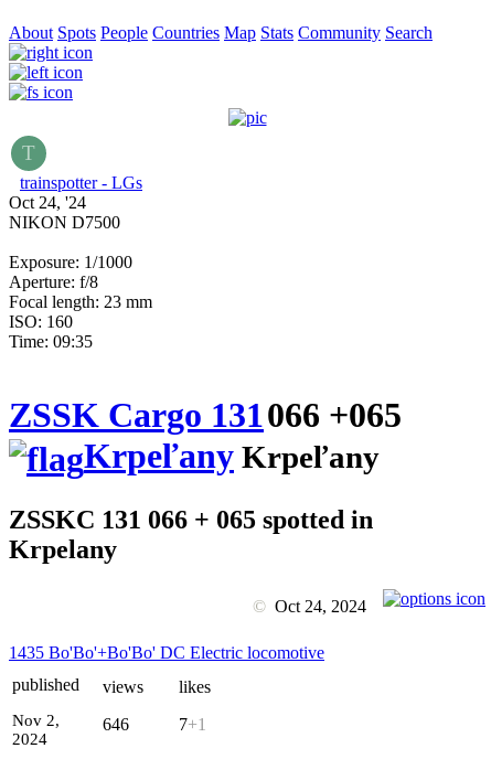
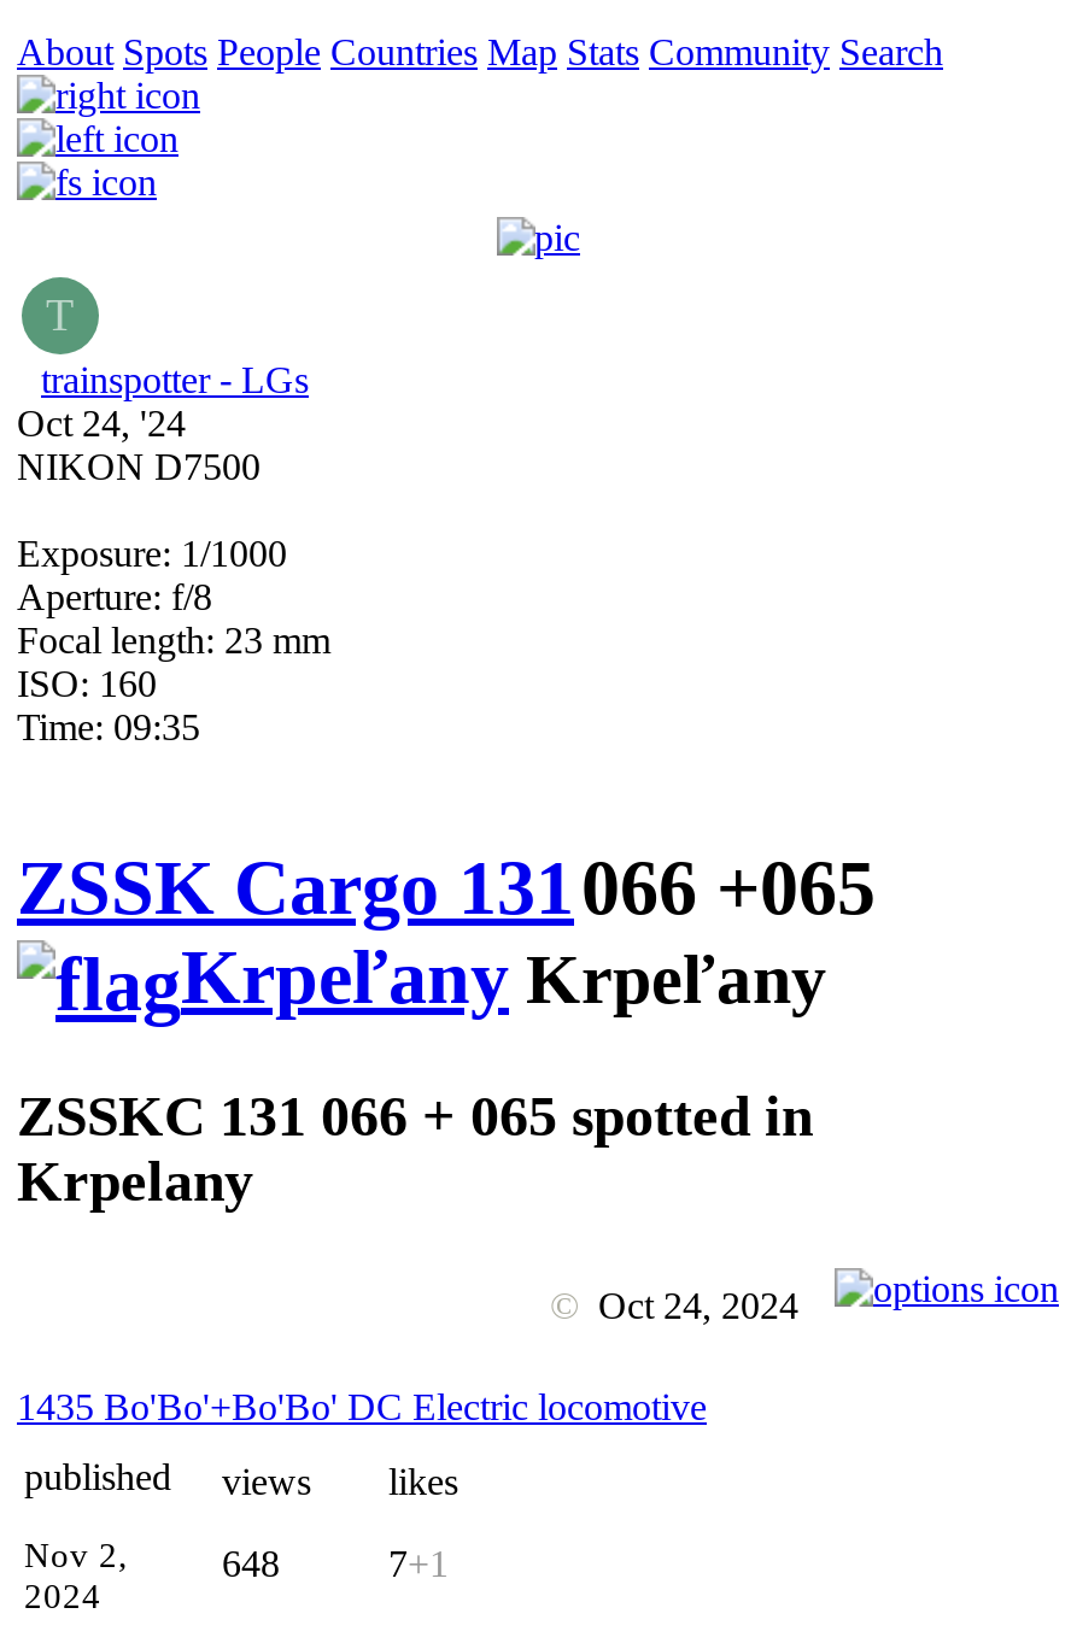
[103,715,129,734] 646 -> [222,1543,280,1584] 648

